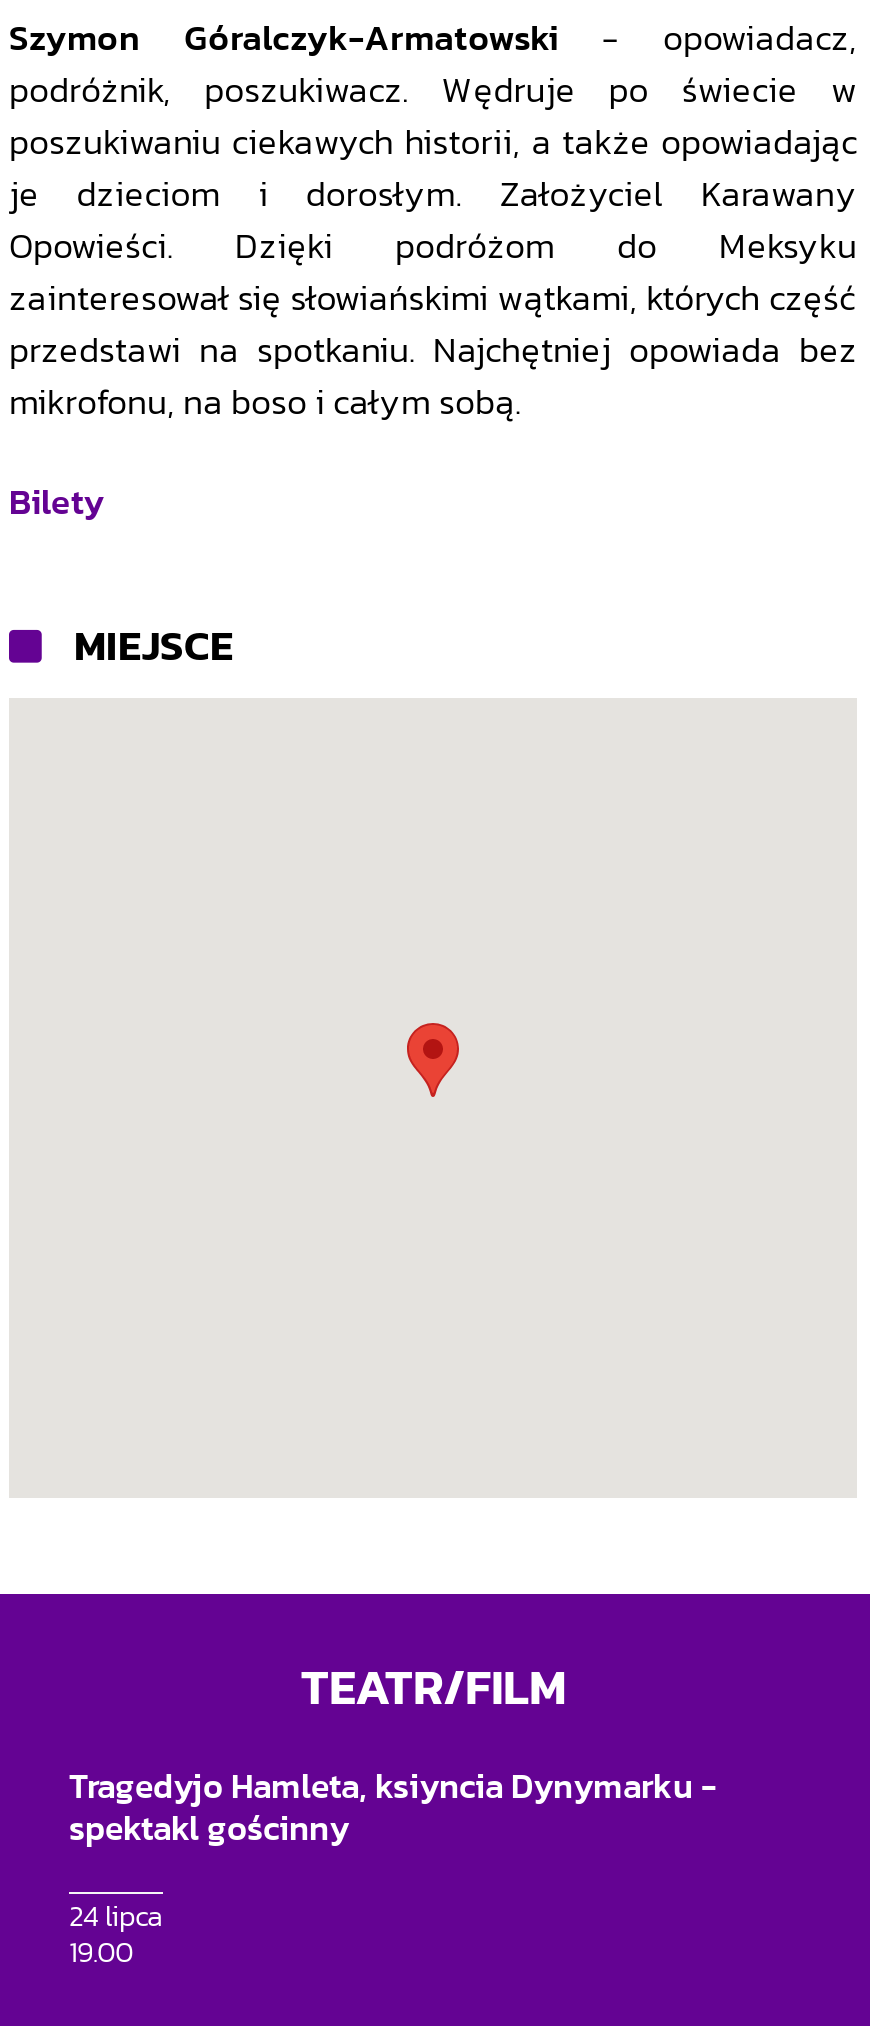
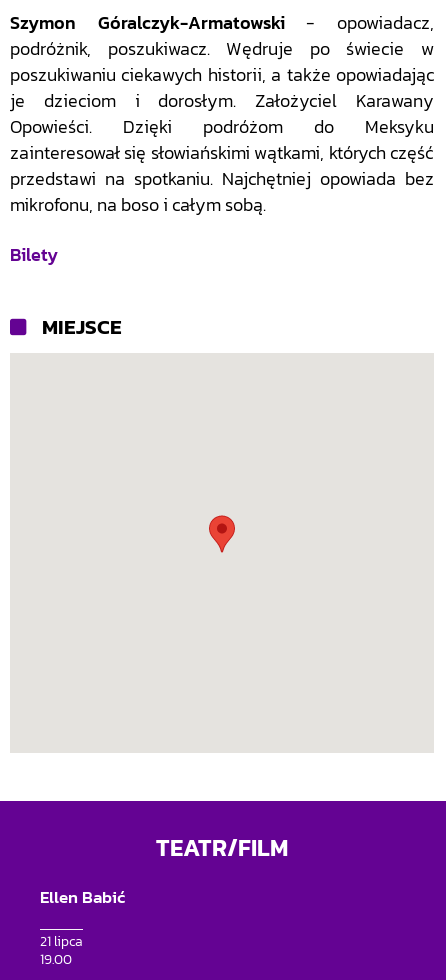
[69,1760,717,1854] Tragedyjo Hamleta, ksiyncia Dynymarku - | spektakl gościnny -> [40,884,125,910] Ellen Babić
[69,1894,163,1938] 24 lipca -> [40,930,83,952] 21 lipca

